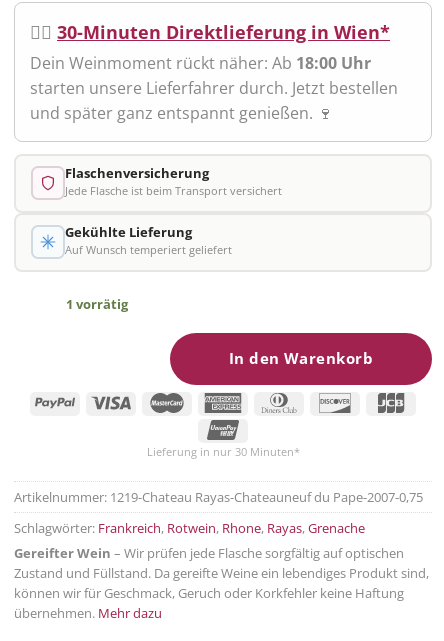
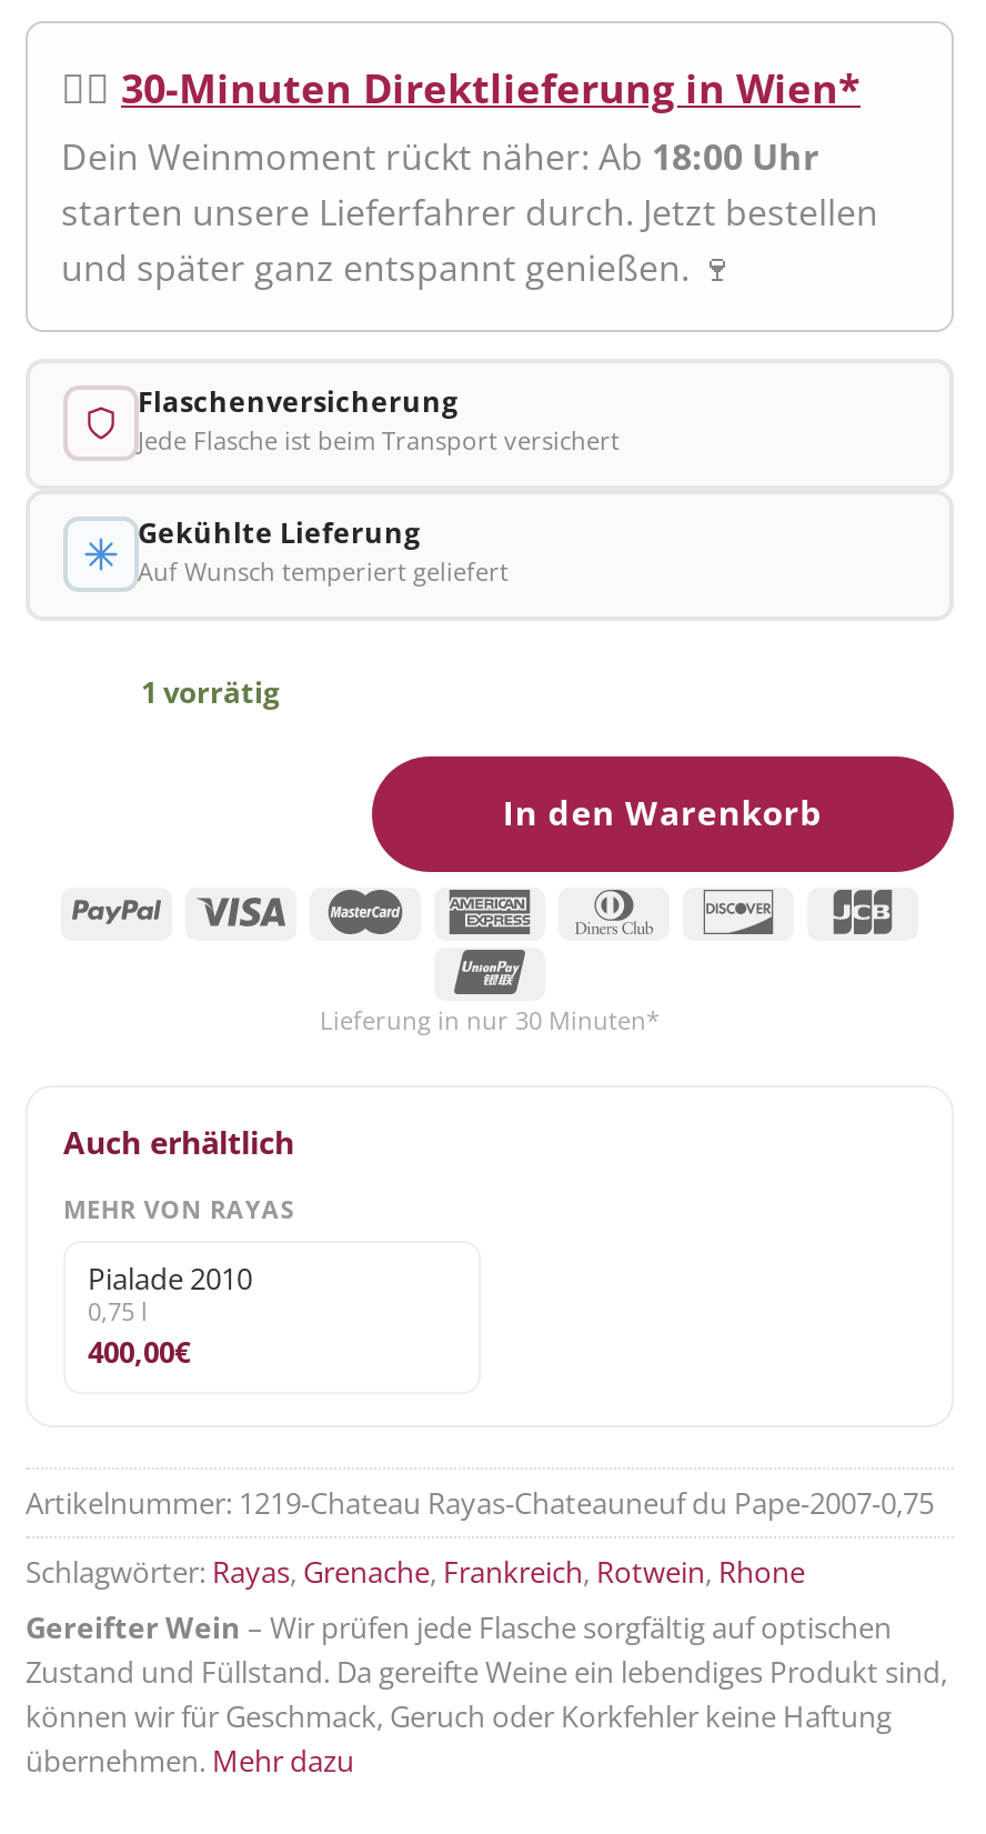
none -> [63,1120,295,1371] Auch erhältlich | MEHR VON RAYAS | Pialade 2010 | 0,75 l | 400,00€
[14,519,365,537] Schlagwörter: Frankreich, Rotwein, Rhone, Rayas, Grenache -> [26,1551,805,1591] Schlagwörter: Rayas, Grenache, Frankreich, Rotwein, Rhone

